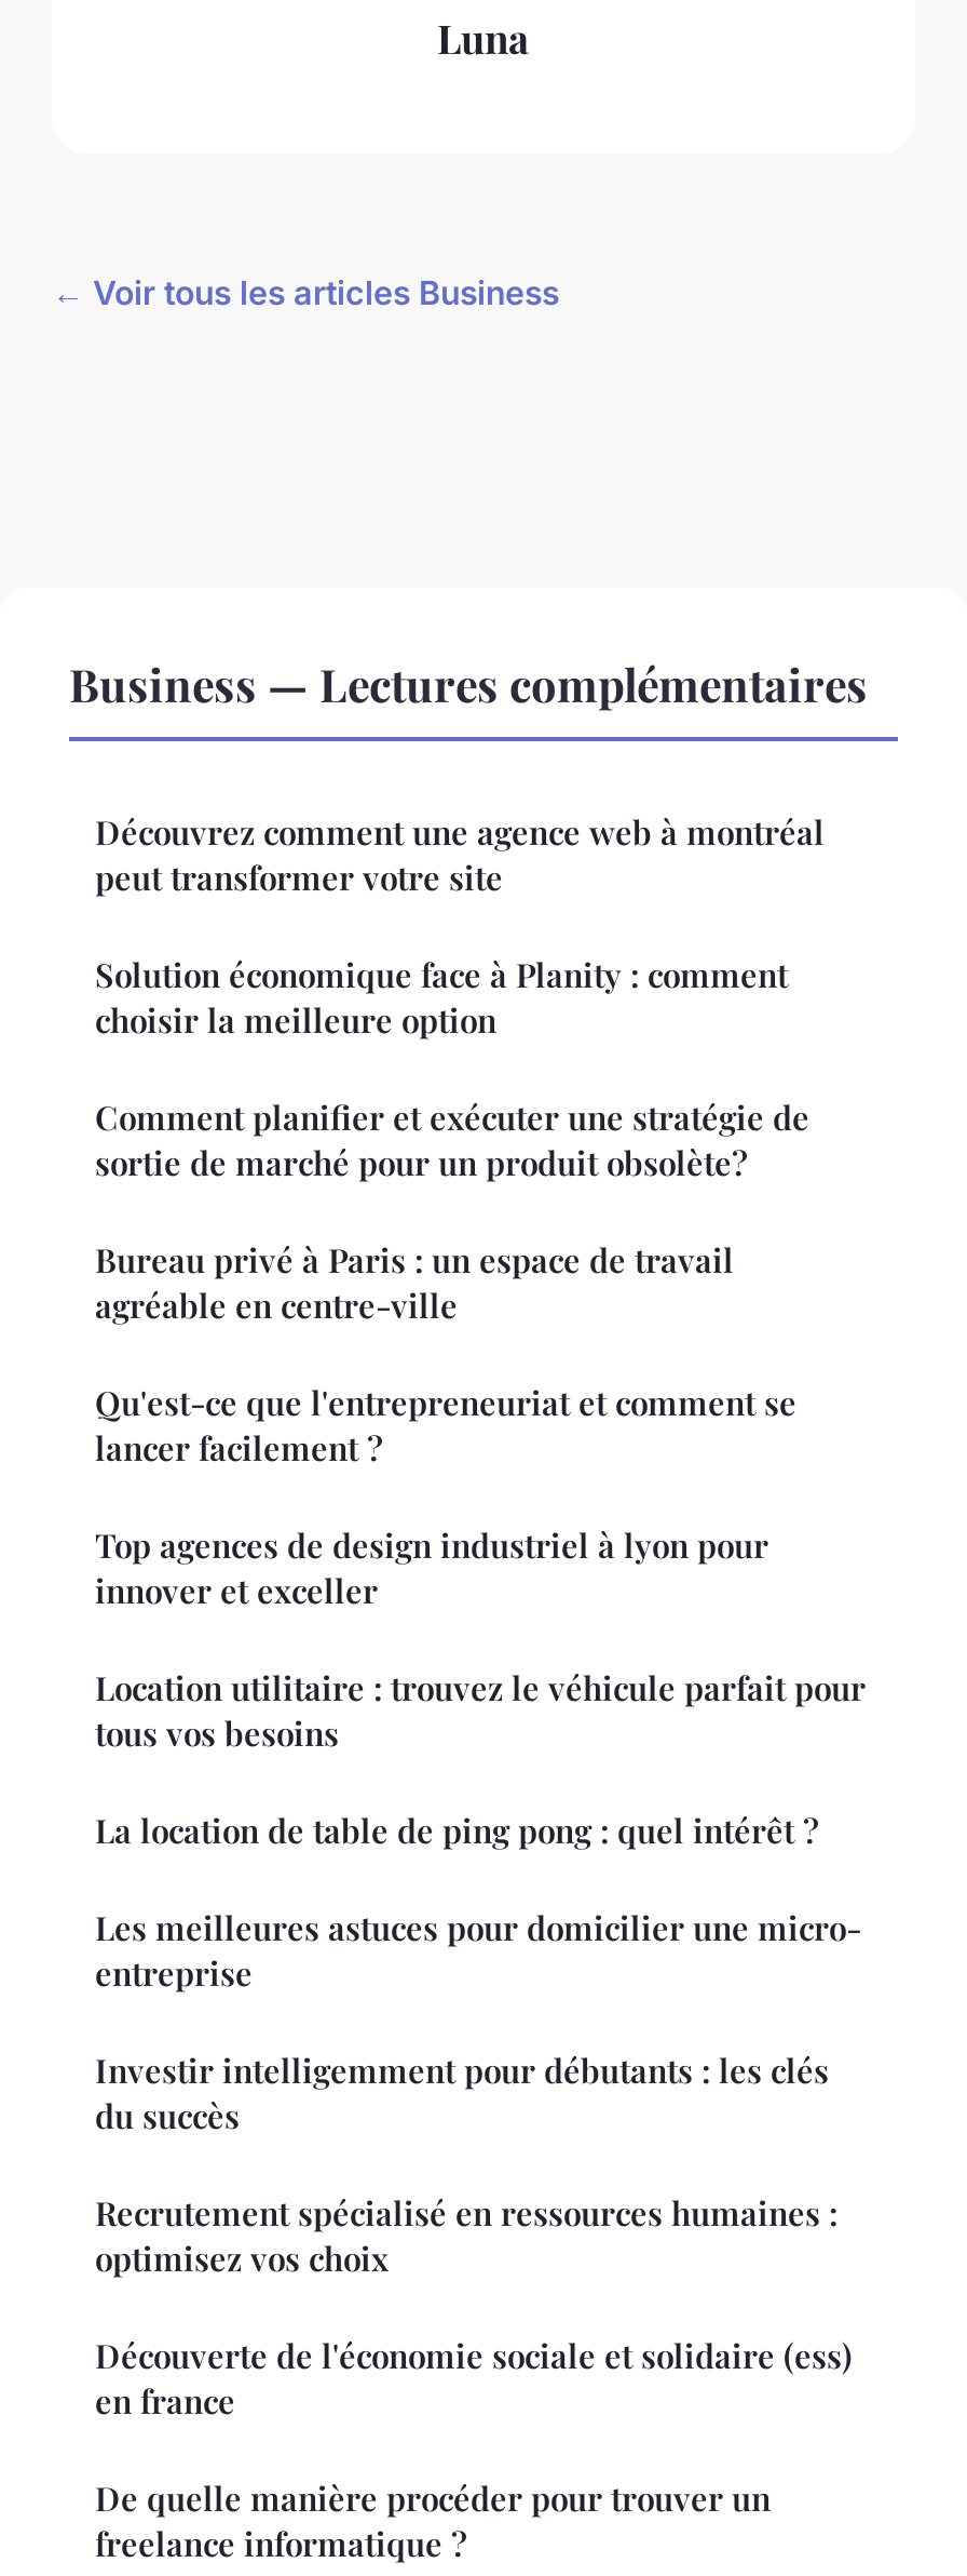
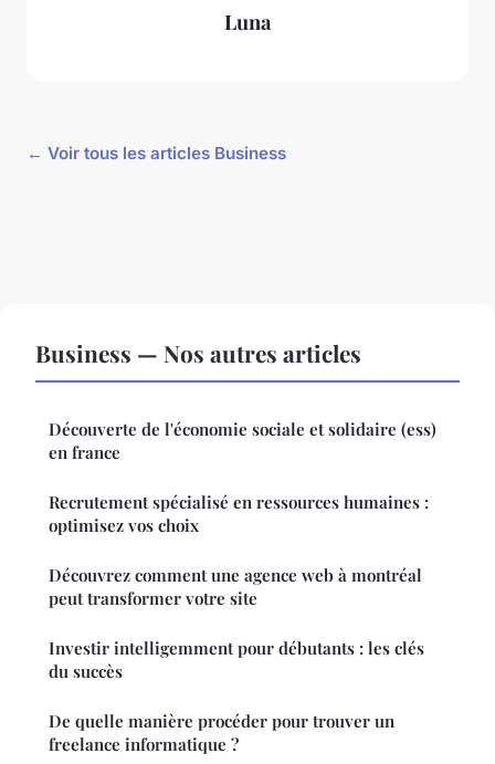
[69,652,868,1994] Business — Lectures complémentaires | Solution économique face à Planity : comment | choisir la meilleure option | Comment planifier et exécuter une stratégie de | sortie de marché pour un produit obsolète? | Bureau privé à Paris : un espace de travail | agréable en centre-ville | Qu'est-ce que l'entrepreneuriat et comment se | lancer facilement ? | Top agences de design industriel à lyon pour | innover et exceller | Location utilitaire : trouvez le véhicule parfait pour | tous vos besoins | La location de table de ping pong : quel intérêt ? | Les meilleures astuces pour domicilier une micro- | entreprise -> [35,337,361,368] Business — Nos autres articles
moved [95,810,837,2279] -> [49,491,429,682]: Recrutement spécialisé en ressources humaines : | optimisez vos choix | Découvrez comment une agence web à montréal | peut transformer votre site | Investir intelligemment pour débutants : les clés | du succès
moved [95,2333,853,2422] -> [49,418,436,463]: Découverte de l'économie sociale et solidaire (ess) | en france

